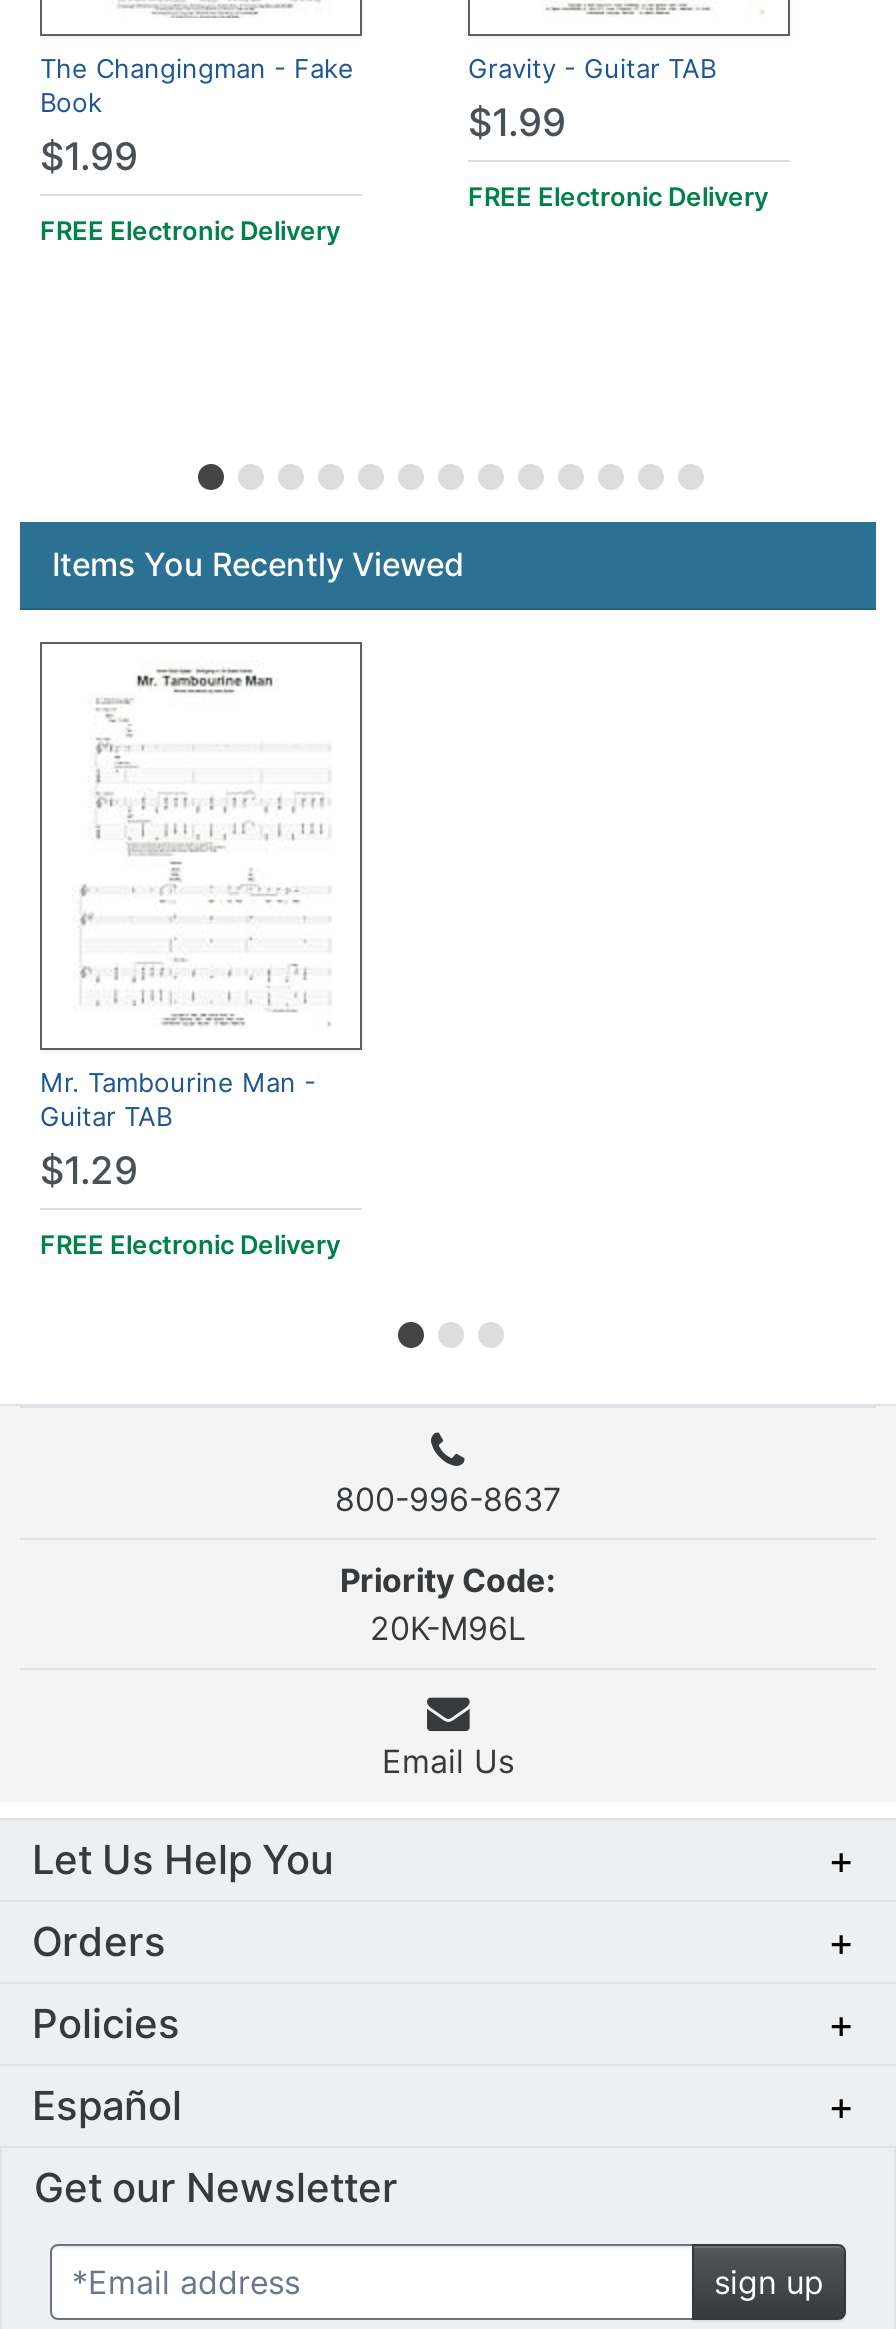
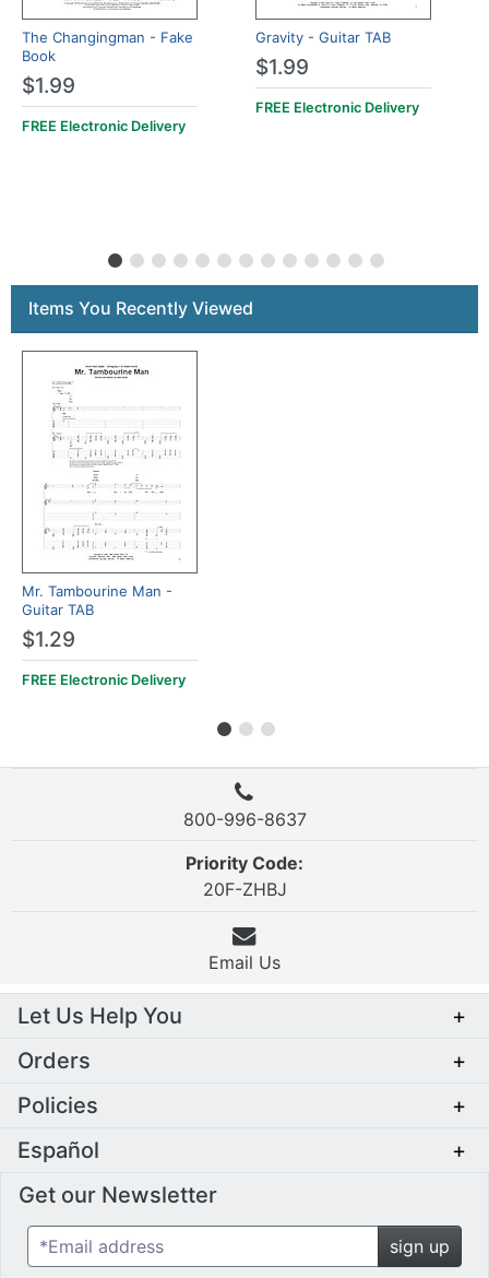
[370,1609,526,1649] 20K-M96L -> [202,879,287,900] 20F-ZHBJ

